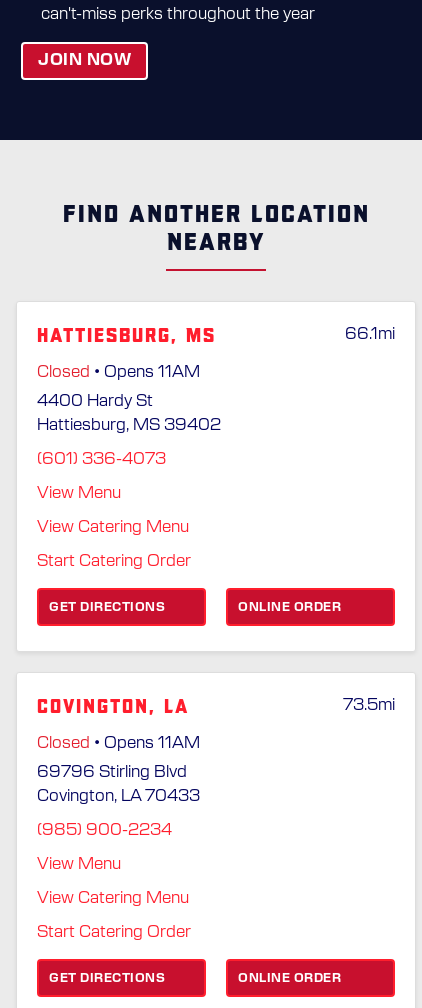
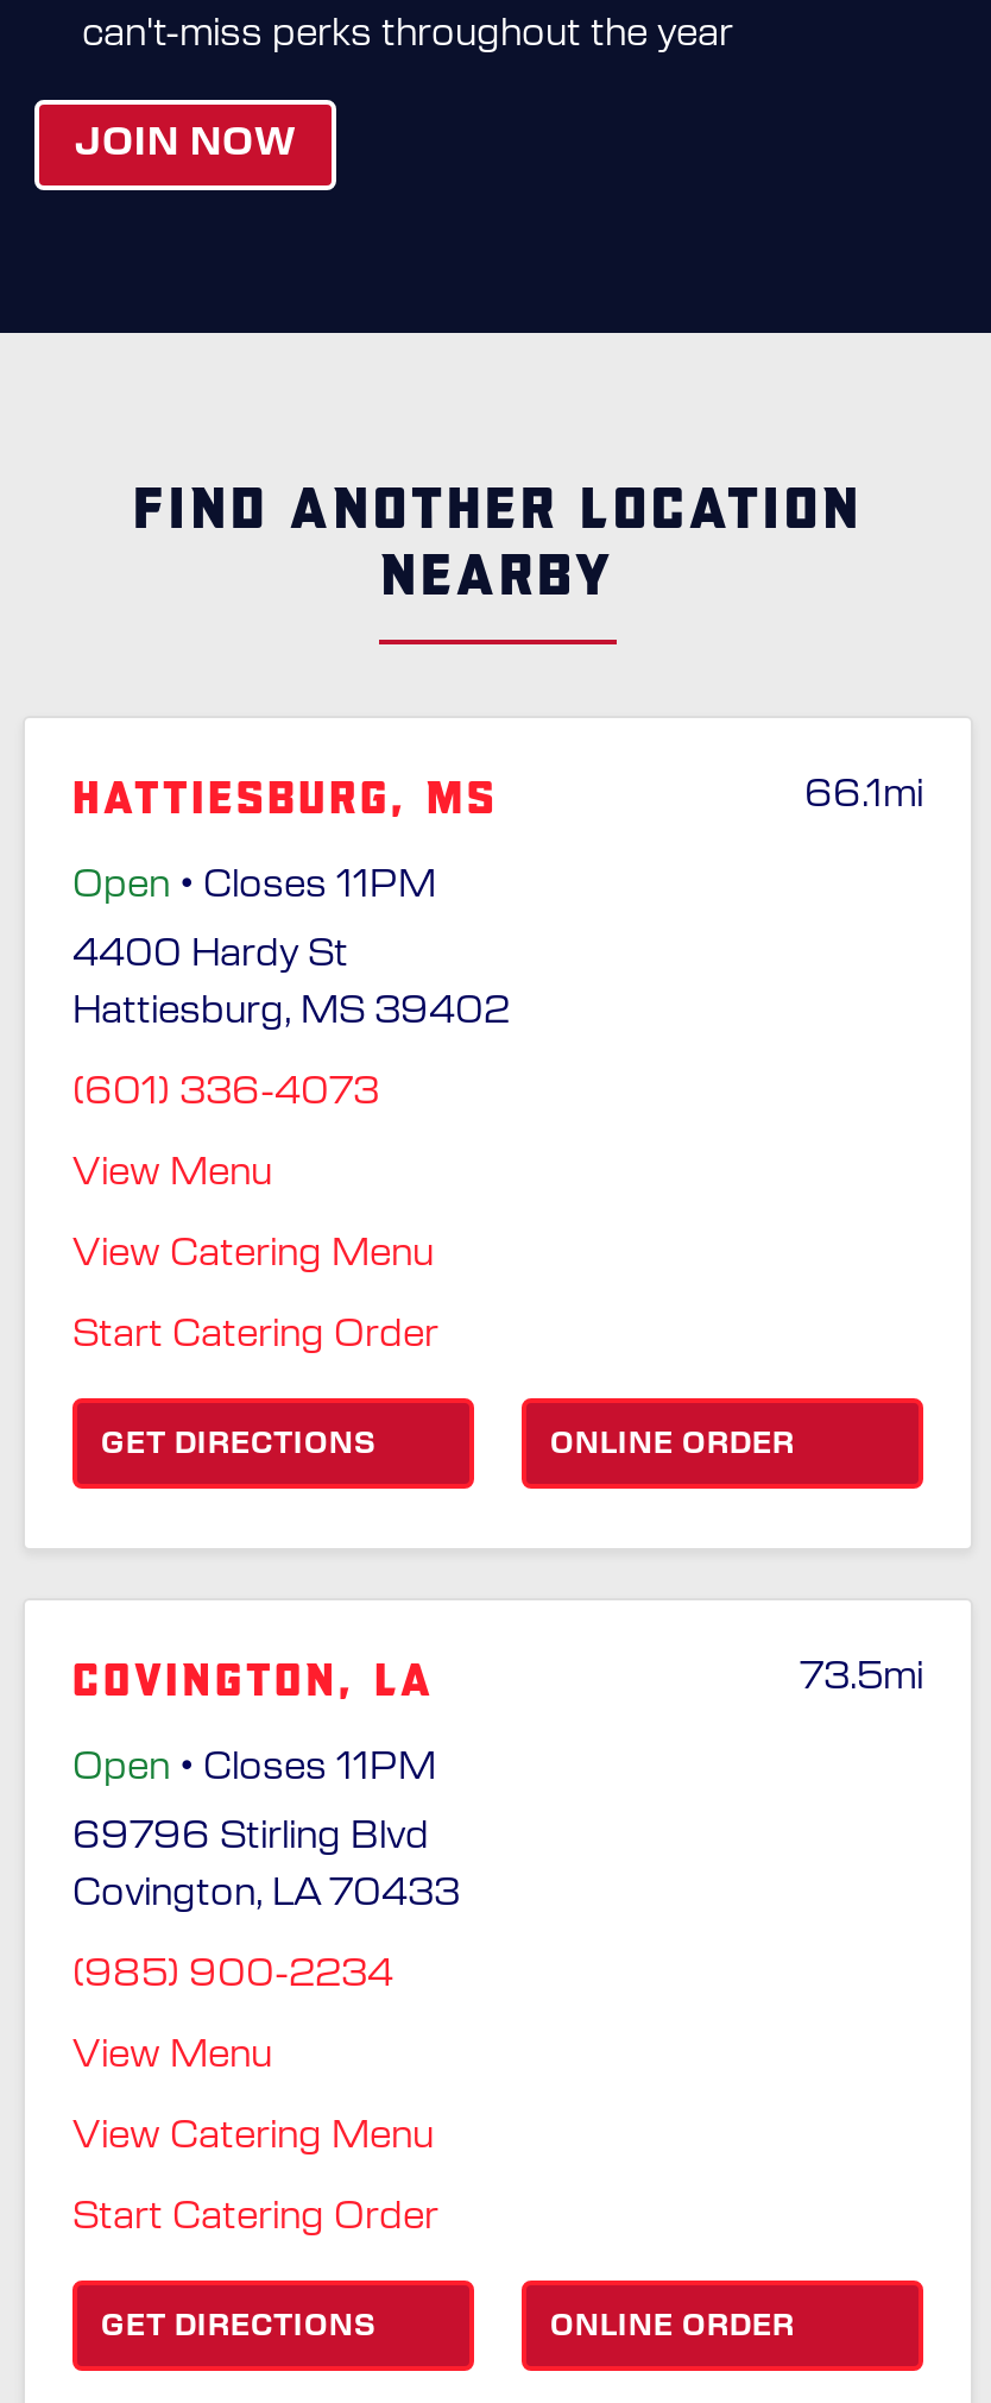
[37,364,200,380] Closed • Opens 11AM -> [72,865,436,903] Open • Closes 11PM
[37,735,200,751] Closed • Opens 11AM -> [72,1747,436,1785] Open • Closes 11PM

